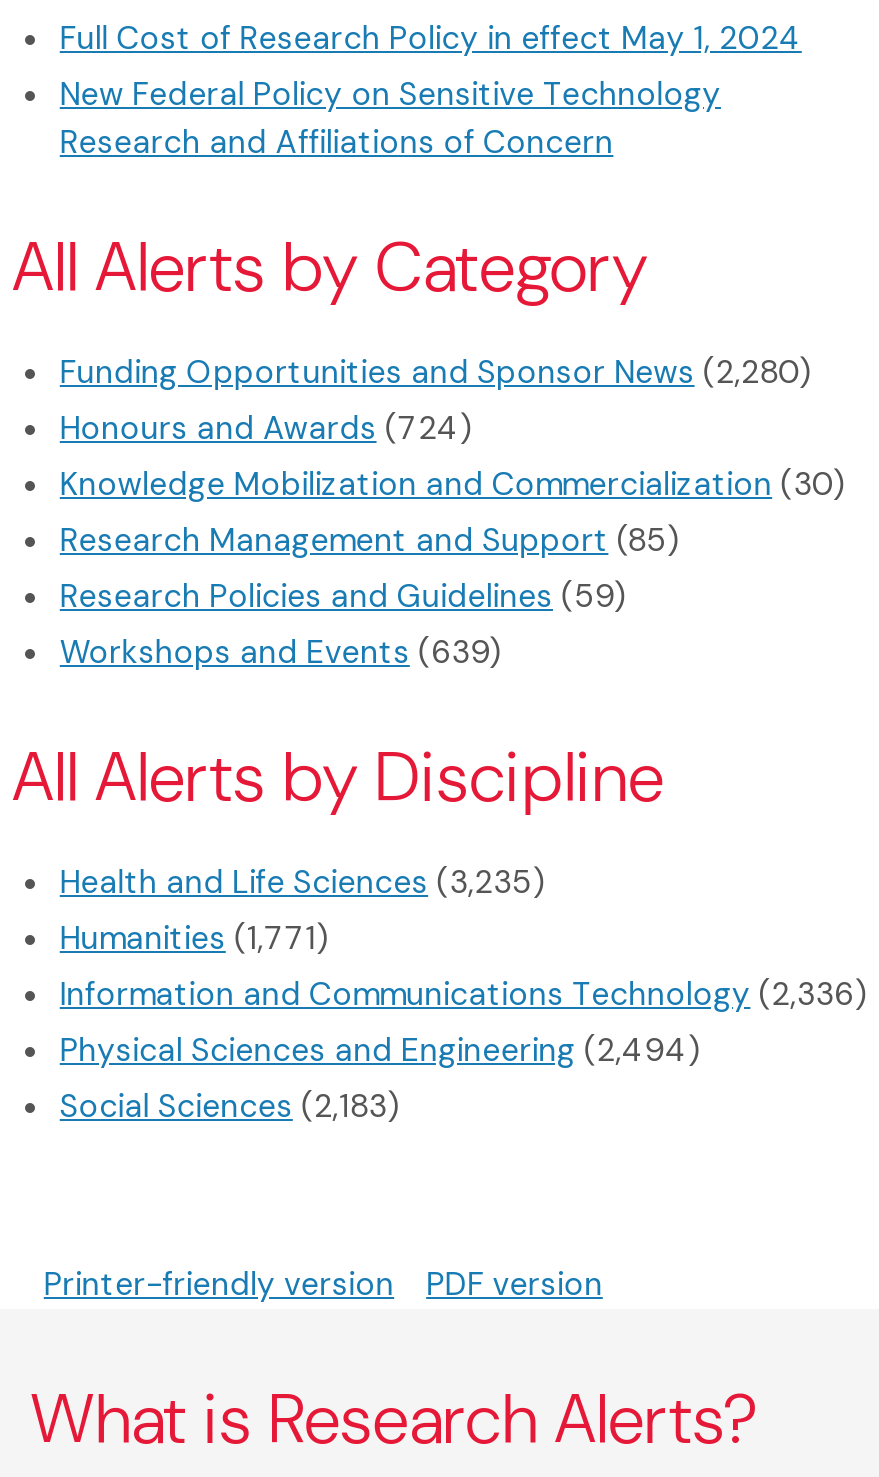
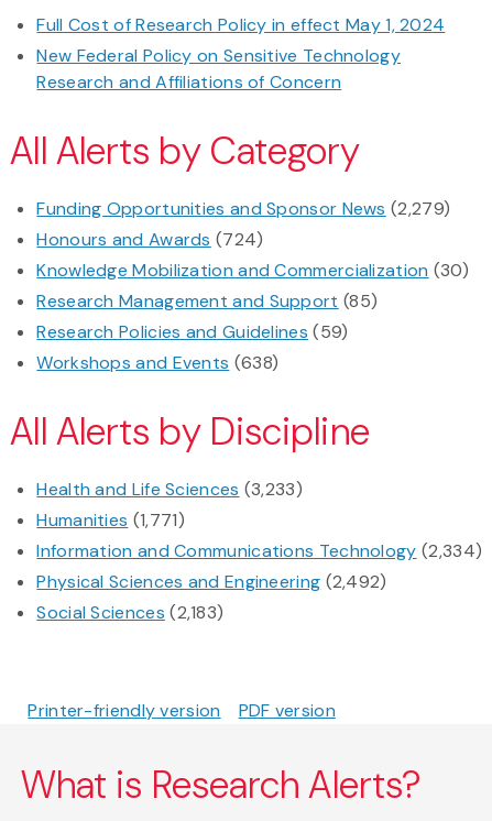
[60,351,811,393] Funding Opportunities and Sponsor News (2,280) -> [37,197,450,220] Funding Opportunities and Sponsor News (2,279)
[60,631,501,673] Workshops and Events (639) -> [37,351,279,374] Workshops and Events (638)
[60,861,545,903] Health and Life Sciences (3,235) -> [37,478,303,501] Health and Life Sciences (3,233)
[60,973,867,1015] Information and Communications Technology (2,336) -> [37,539,482,563] Information and Communications Technology (2,334)
[60,1029,700,1071] Physical Sciences and Engineering (2,494) -> [37,570,387,593] Physical Sciences and Engineering (2,492)

